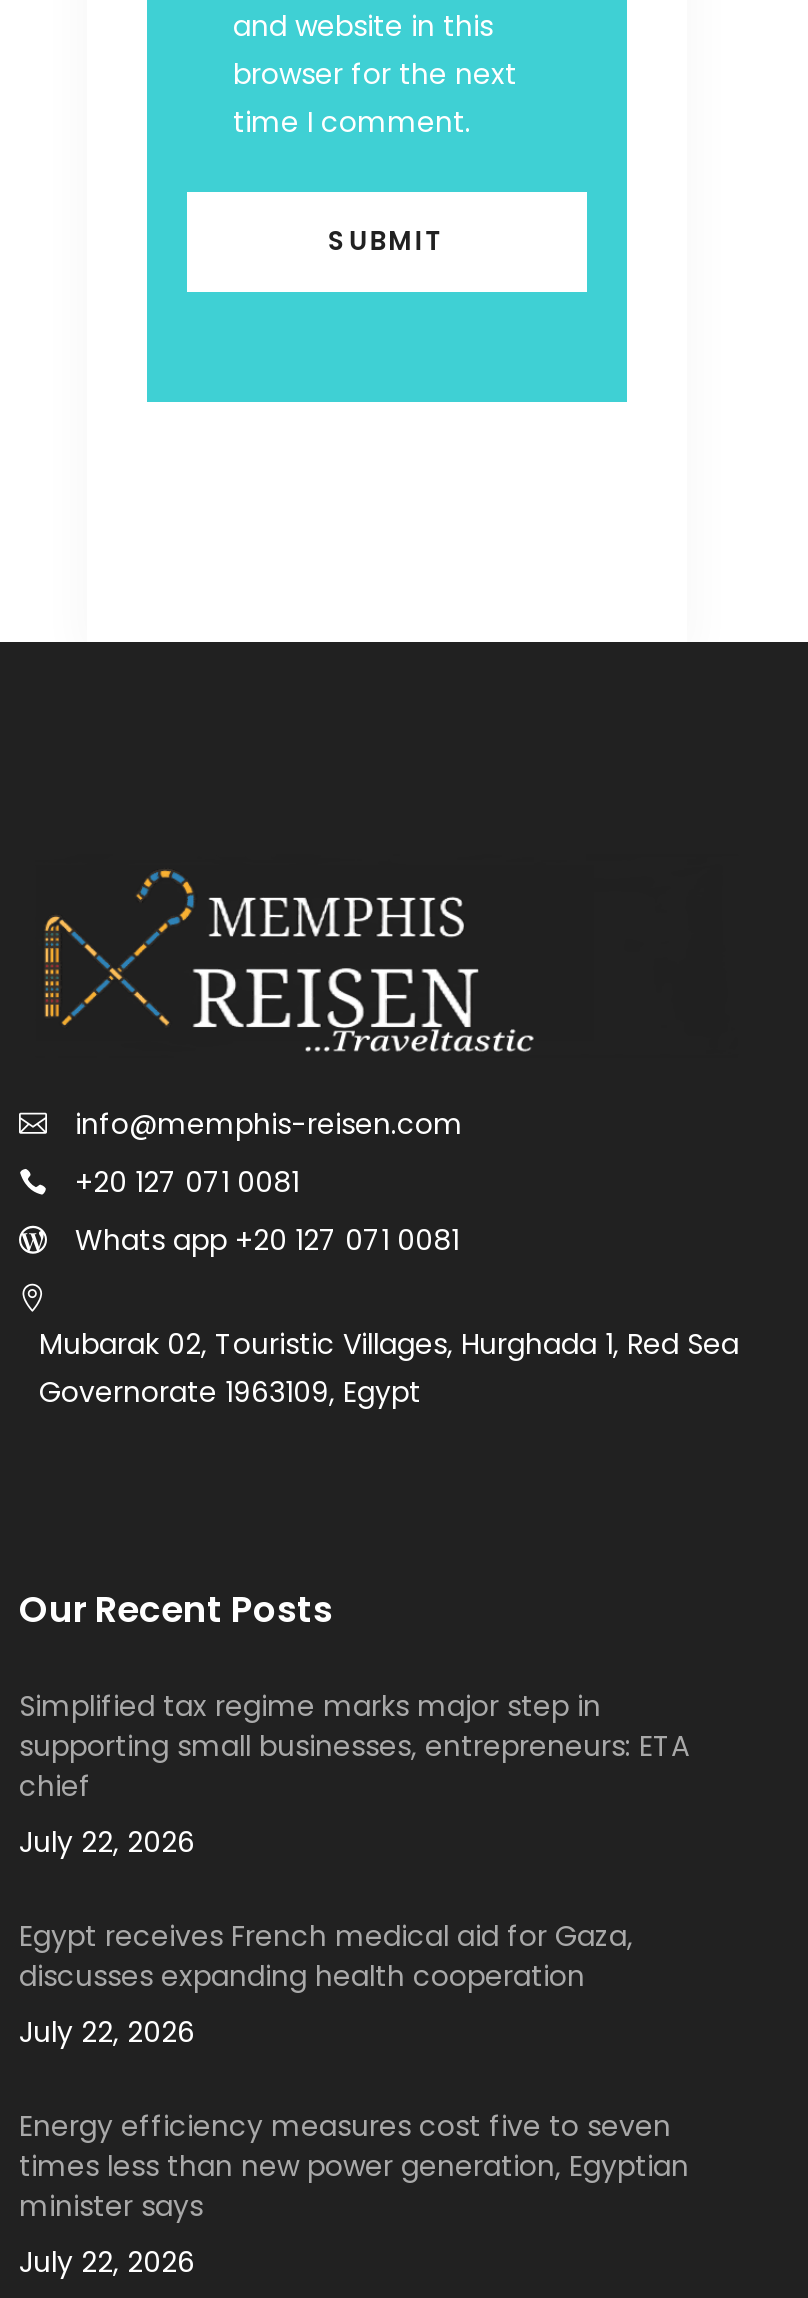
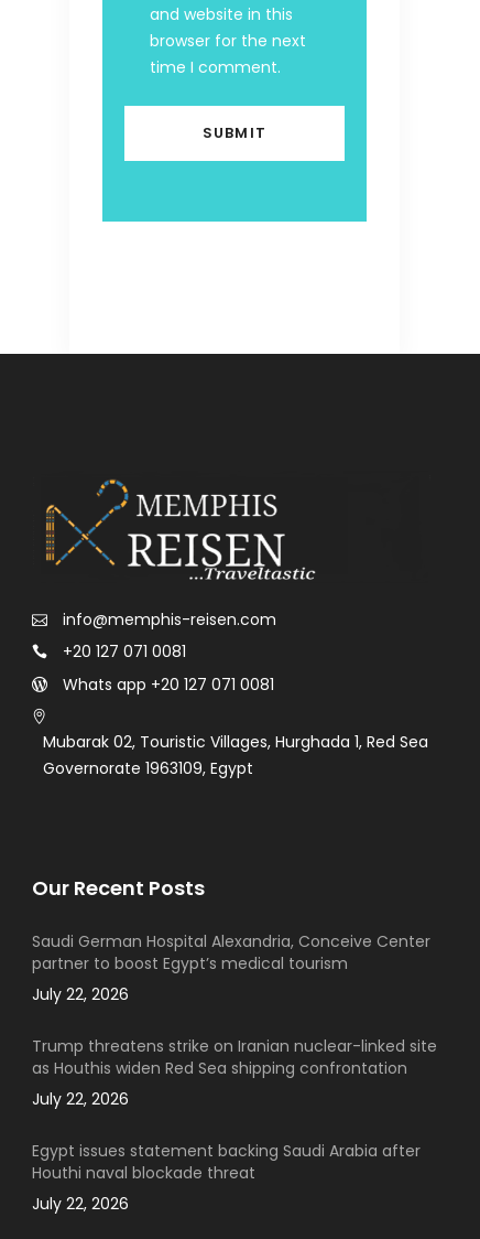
[19,1686,689,1806] Simplified tax regime marks major step in | supporting small businesses, entrepreneurs: ETA | chief -> [32,930,430,974] Saudi German Hospital Alexandria, Conceive Center | partner to boost Egypt’s medical tourism
[19,1916,633,1996] Egypt receives French medical aid for Gaza, | discusses expanding health cooperation -> [32,1035,437,1079] Trump threatens strike on Iranian nuclear-linked site | as Houthis widen Red Sea shipping confrontation
[19,2106,689,2226] Energy efficiency measures cost five to seven | times less than new power generation, Egyptian | minister says -> [32,1139,421,1183] Egypt issues statement backing Saudi Arabia after | Houthi naval blockade threat

